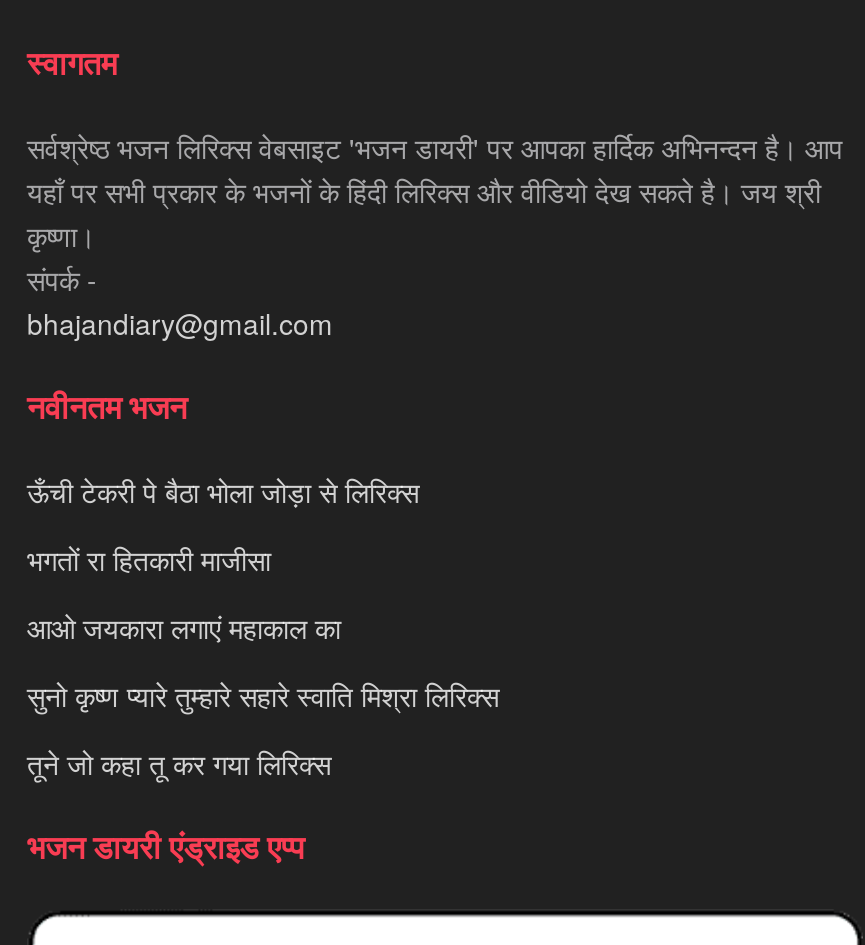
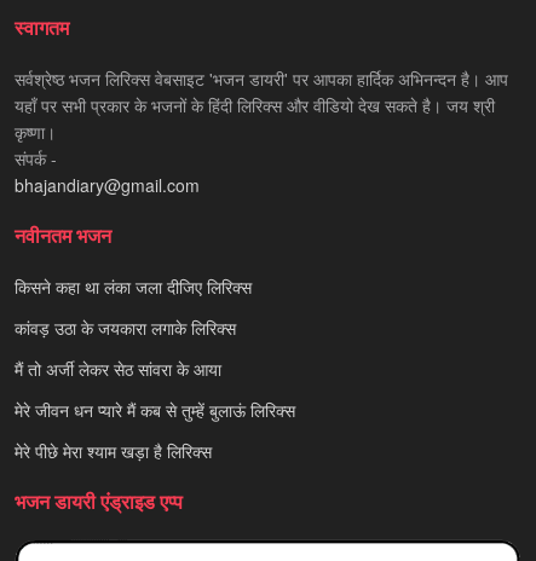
[27,472,419,512] ऊँची टेकरी पे बैठा भोला जोड़ा से लिरिक्स -> [15,275,252,299] किसने कहा था लंका जला दीजिए लिरिक्स
[27,540,271,580] भगतों रा हितकारी माजीसा -> [15,316,236,340] कांवड़ उठा के जयकारा लगाके लिरिक्स
[27,608,341,648] आओ जयकारा लगाएं महाकाल का -> [15,357,221,381] मैं तो अर्जी लेकर सेठ सांवरा के आया
[27,676,499,716] सुनो कृष्ण प्यारे तुम्हारे सहारे स्वाति मिश्रा लिरिक्स -> [15,398,295,423] मेरे जीवन धन प्यारे मैं कब से तुम्हें बुलाऊं लिरिक्स
[27,744,331,784] तूने जो कहा तू कर गया लिरिक्स -> [15,439,212,464] मेरे पीछे मेरा श्याम खड़ा है लिरिक्स

